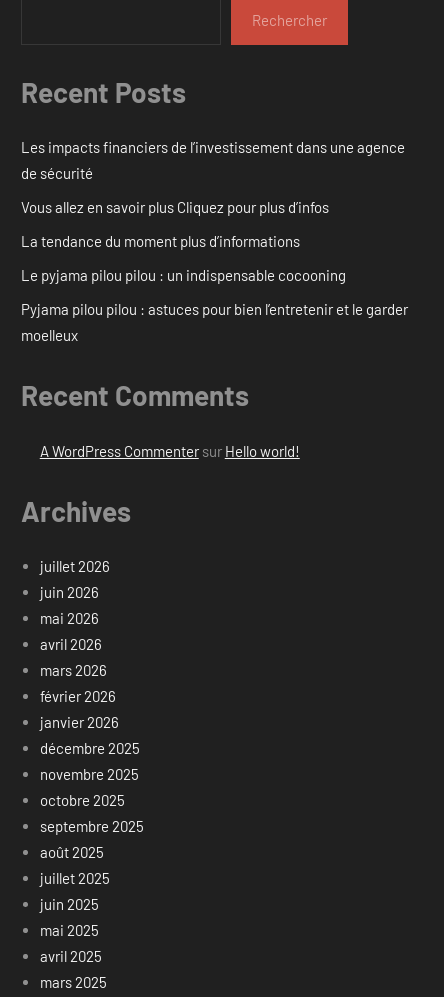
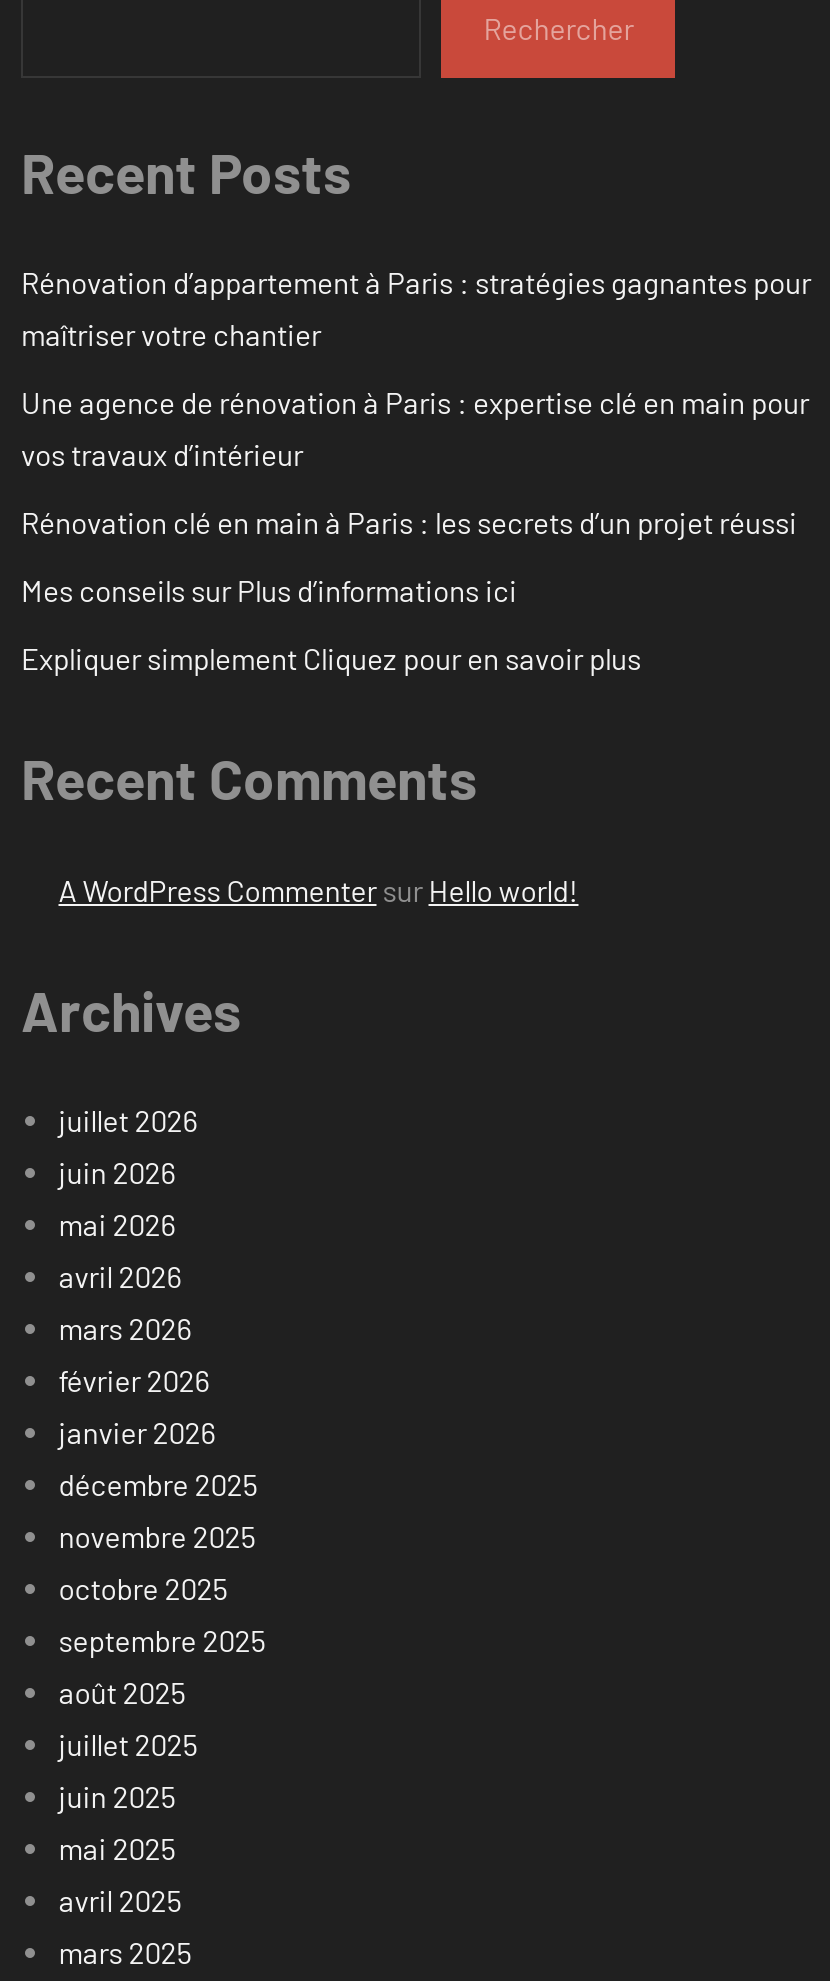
[21,138,405,182] Les impacts financiers de l’investissement dans une agence | de sécurité -> [21,265,811,353] Rénovation d’appartement à Paris : stratégies gagnantes pour | maîtriser votre chantier
[21,198,329,216] Vous allez en savoir plus Cliquez pour plus d’infos -> [21,385,809,473] Une agence de rénovation à Paris : expertise clé en main pour | vos travaux d’intérieur
[21,232,300,250] La tendance du moment plus d’informations -> [21,505,797,541] Rénovation clé en main à Paris : les secrets d’un projet réussi
[21,266,346,284] Le pyjama pilou pilou : un indispensable cocooning -> [21,573,517,609] Mes conseils sur Plus d’informations ici
[21,300,408,344] Pyjama pilou pilou : astuces pour bien l’entretenir et le garder | moelleux -> [21,641,641,677] Expliquer simplement Cliquez pour en savoir plus

